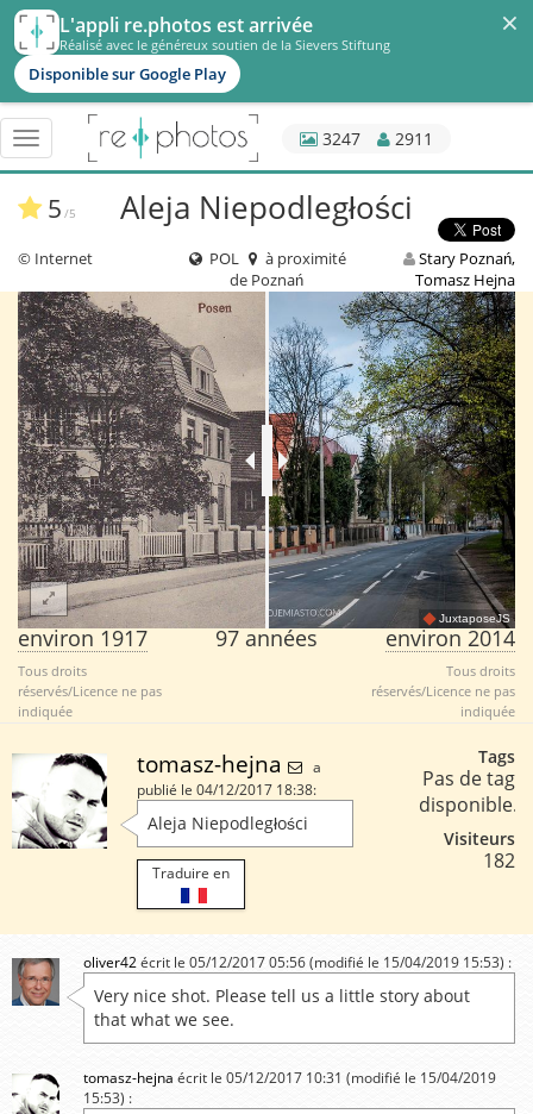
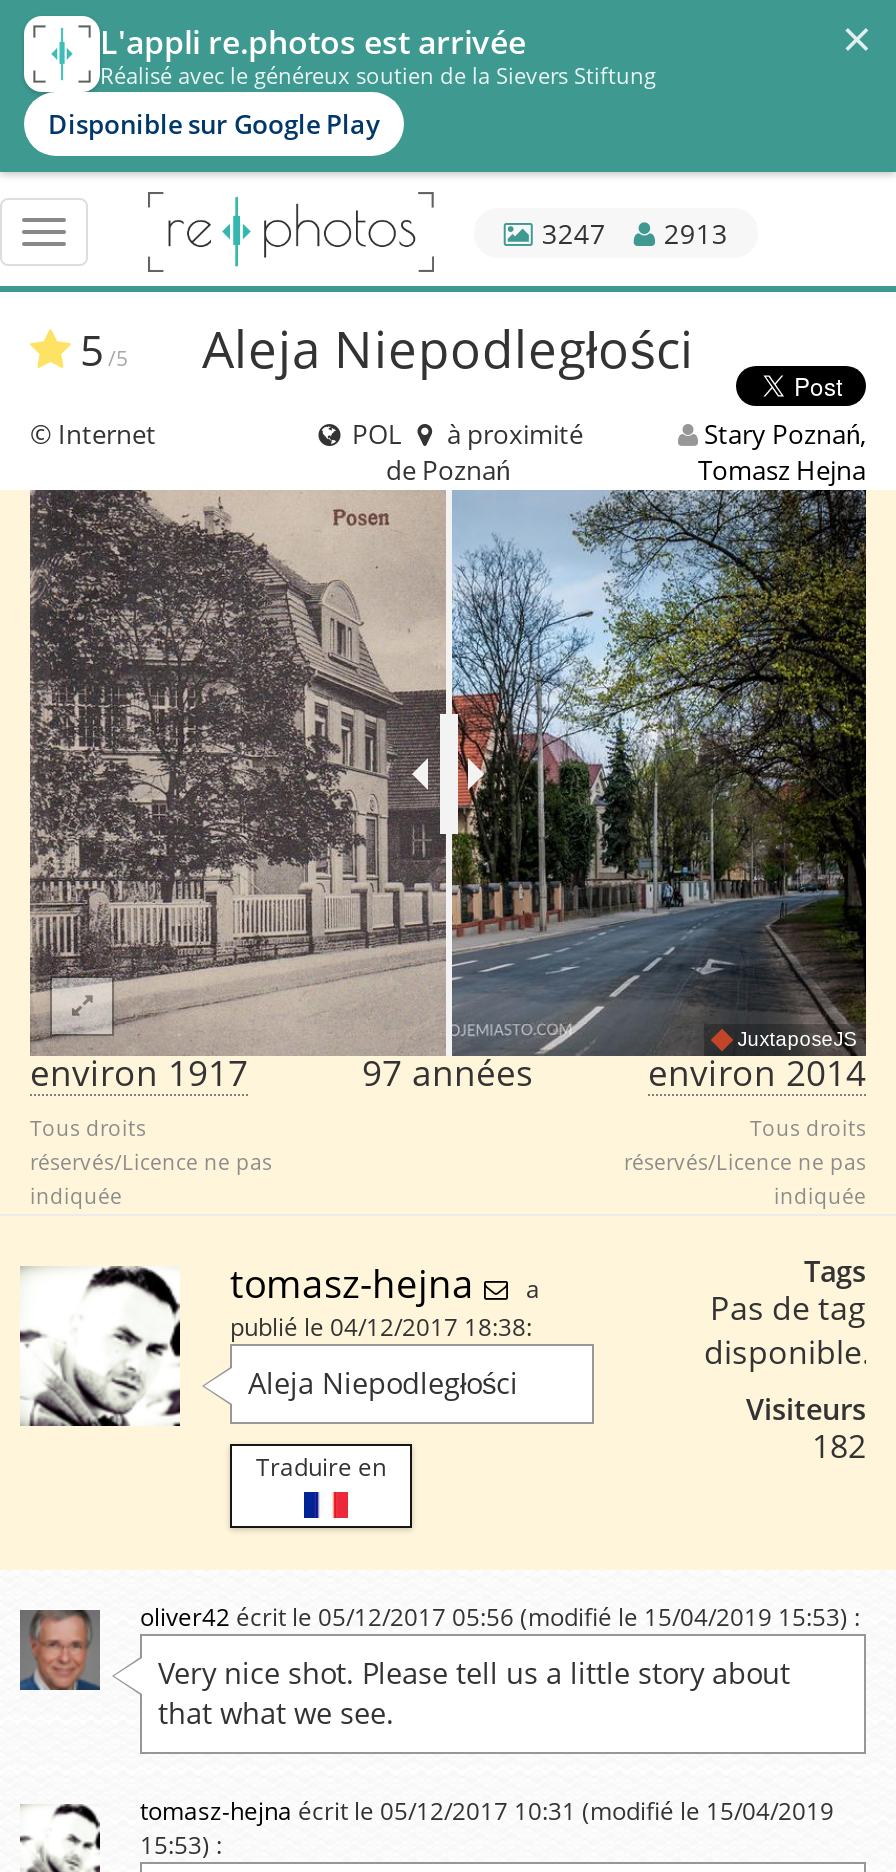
[317,127,433,149] 3247 2911 -> [534,213,728,251] 3247 2913

